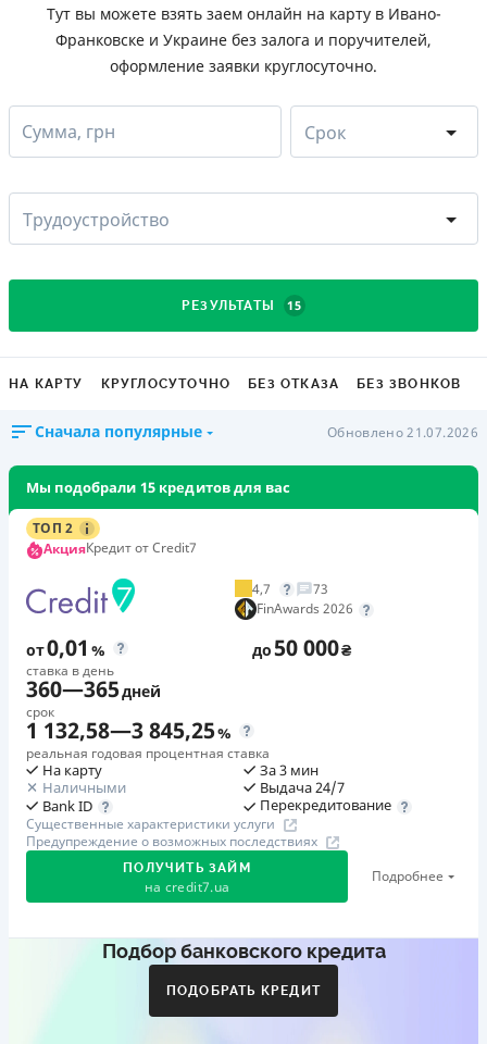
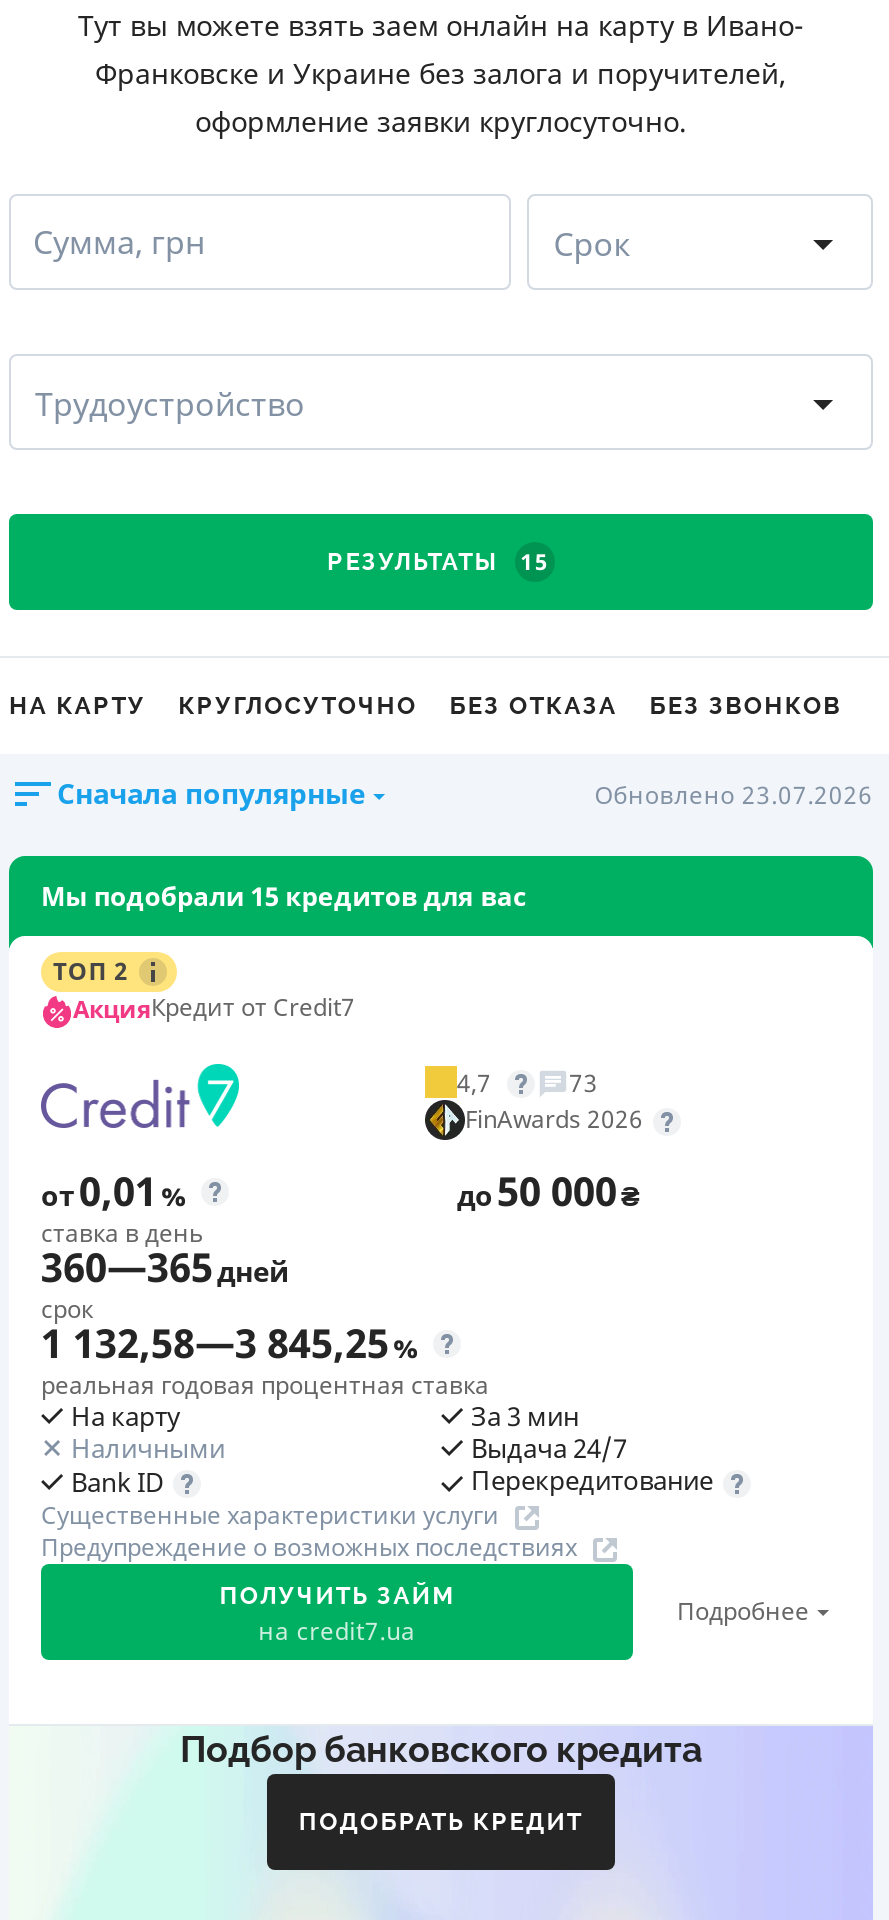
[327,423,478,442] Обновлено 21.07.2026 -> [595,779,873,813] Обновлено 23.07.2026

